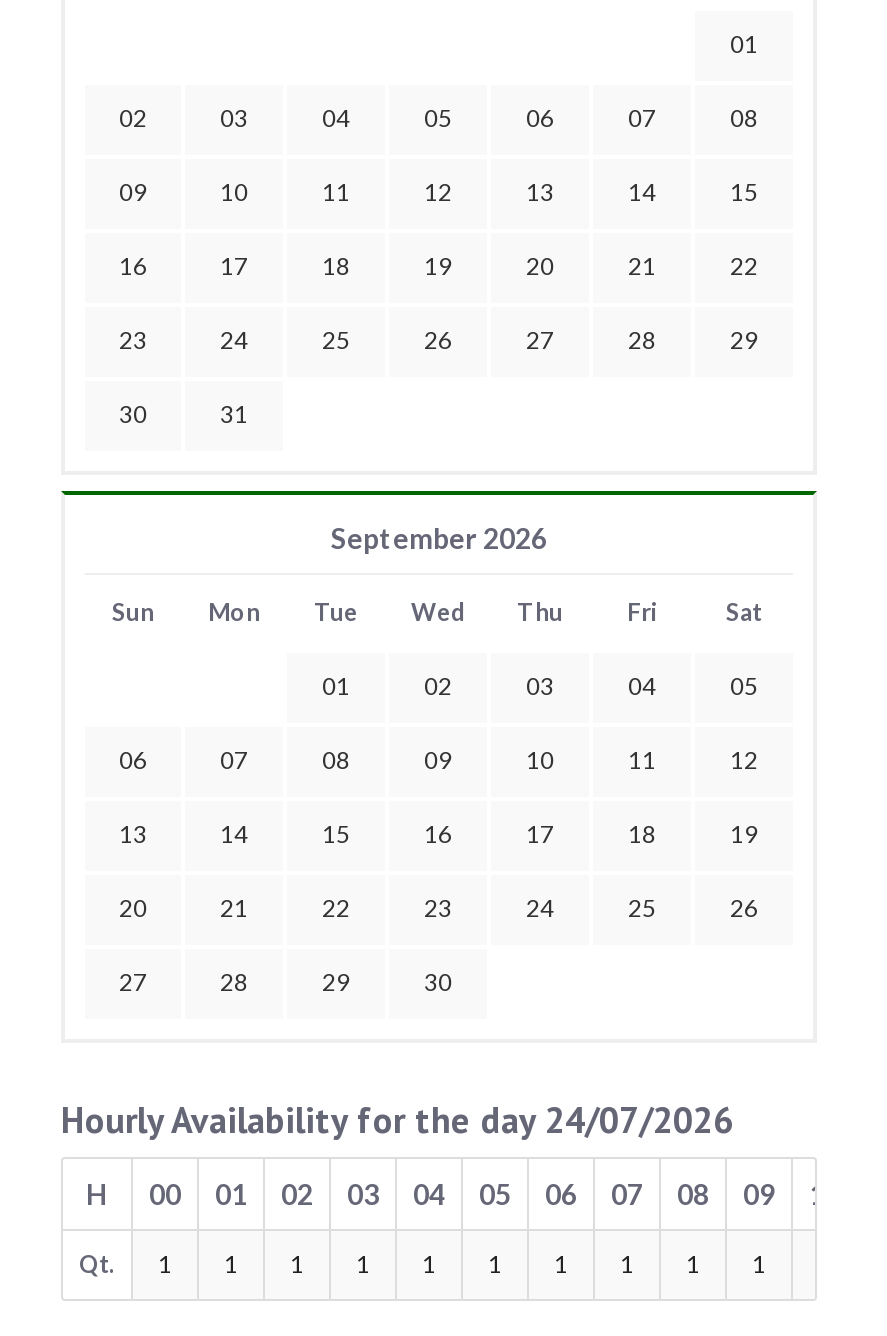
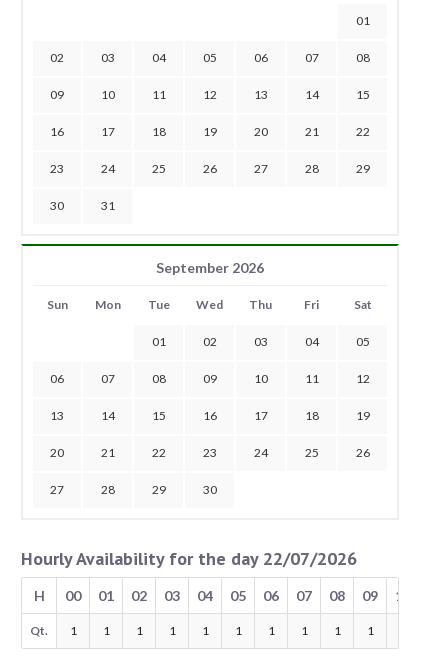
[61,1098,733,1144] Hourly Availability for the day 24/07/2026 -> [21,547,357,570] Hourly Availability for the day 22/07/2026

